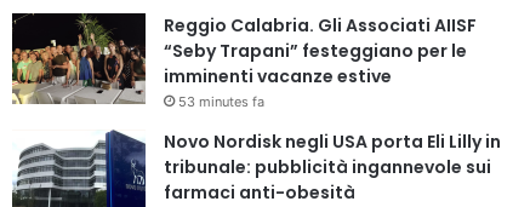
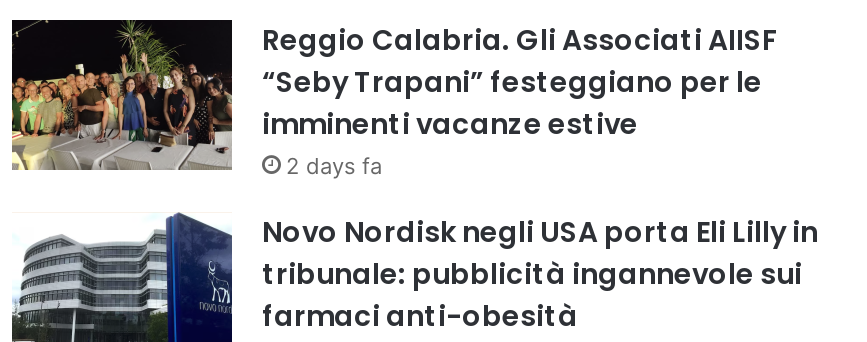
[178,93,264,110] 53 minutes fa -> [286,153,382,181] 2 days fa

